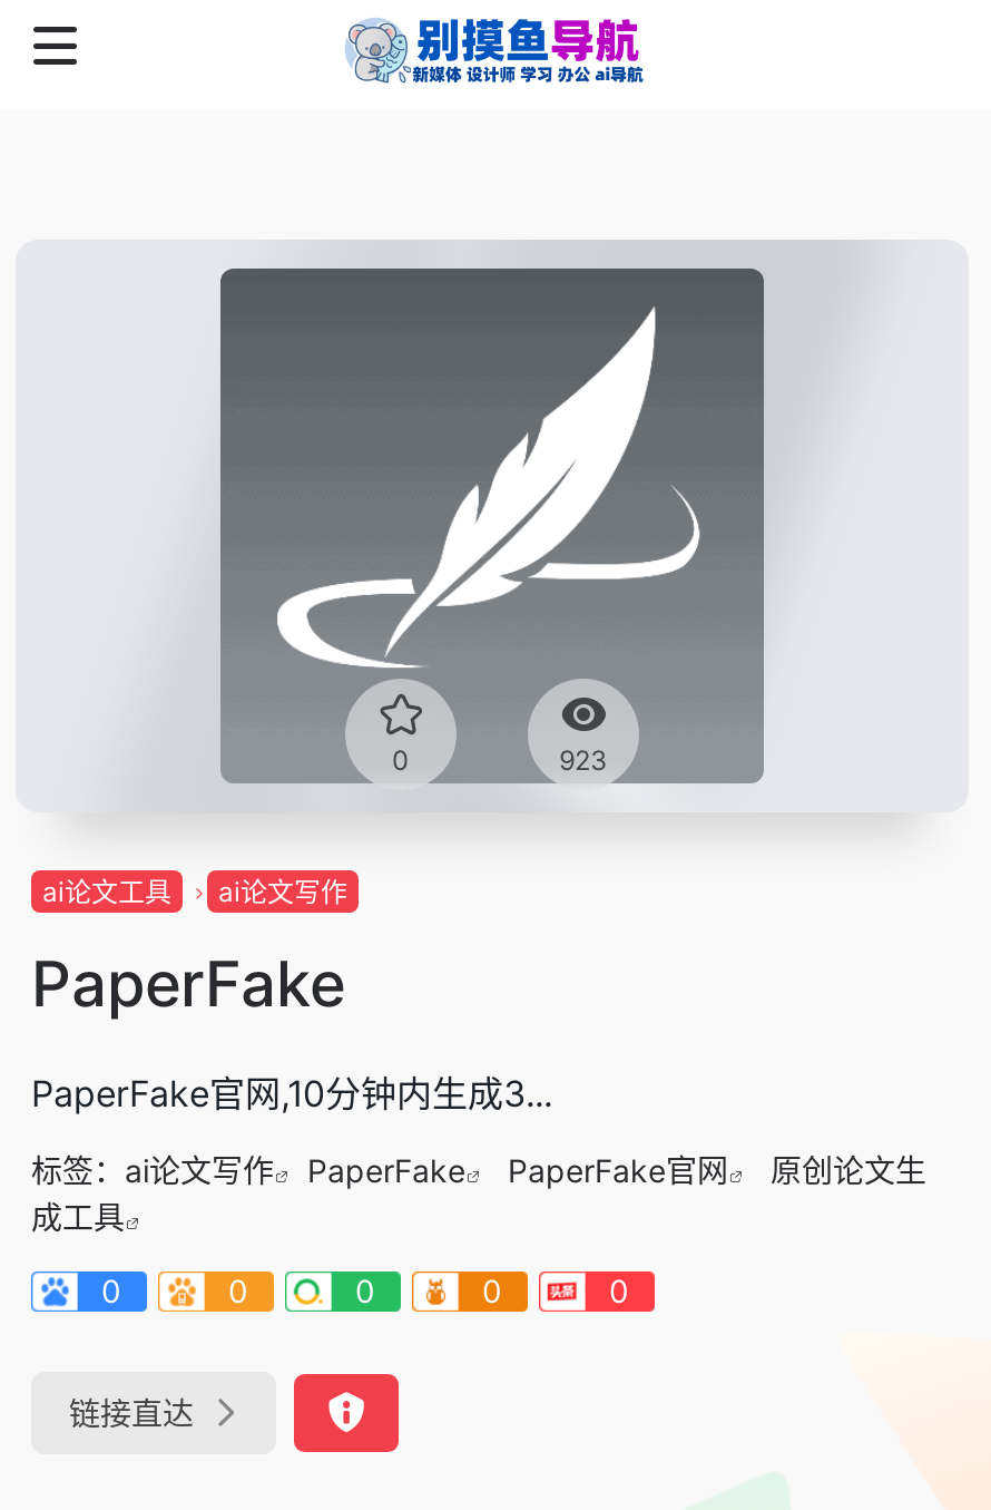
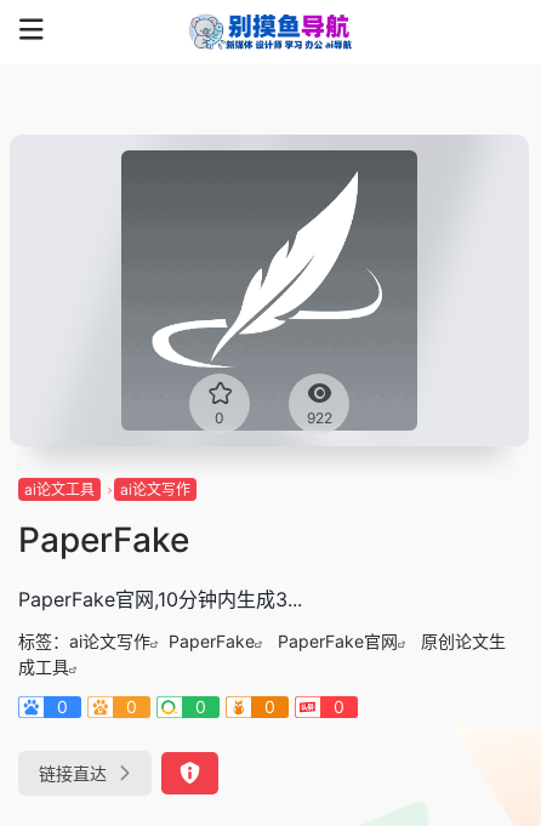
[559,744,608,777] 923 -> [306,409,332,427] 922

